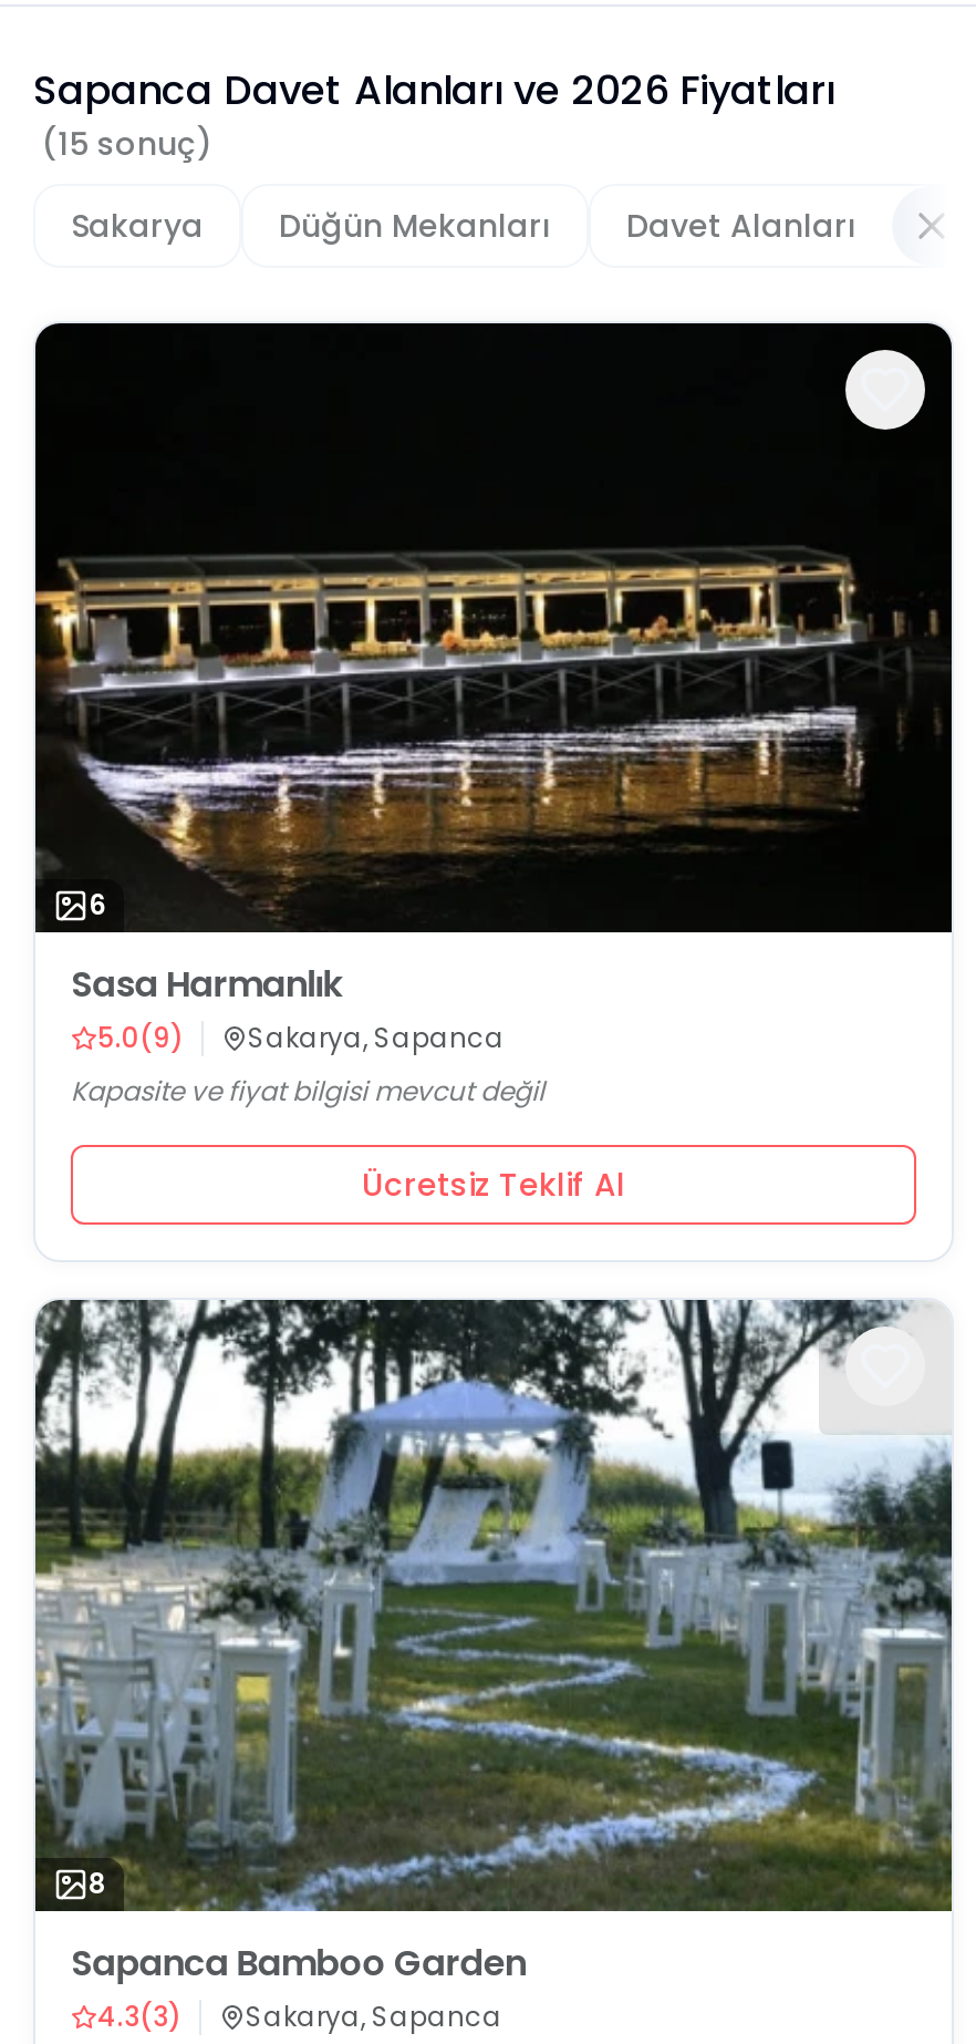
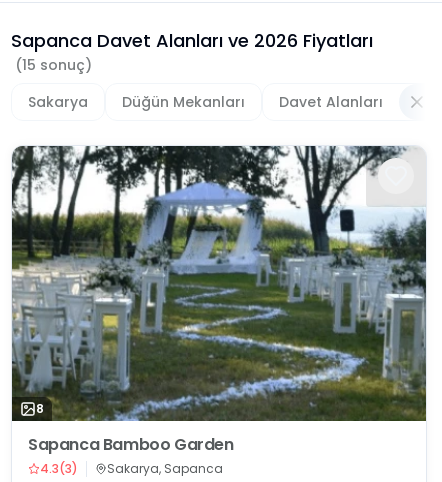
[33,321,954,1208] [image] | 6 | Sasa Harmanlık | 5.0(9) | Sakarya, Sapanca | Kapasite ve fiyat bilgisi mevcut değil | Ücretsiz Teklif Al -> none

